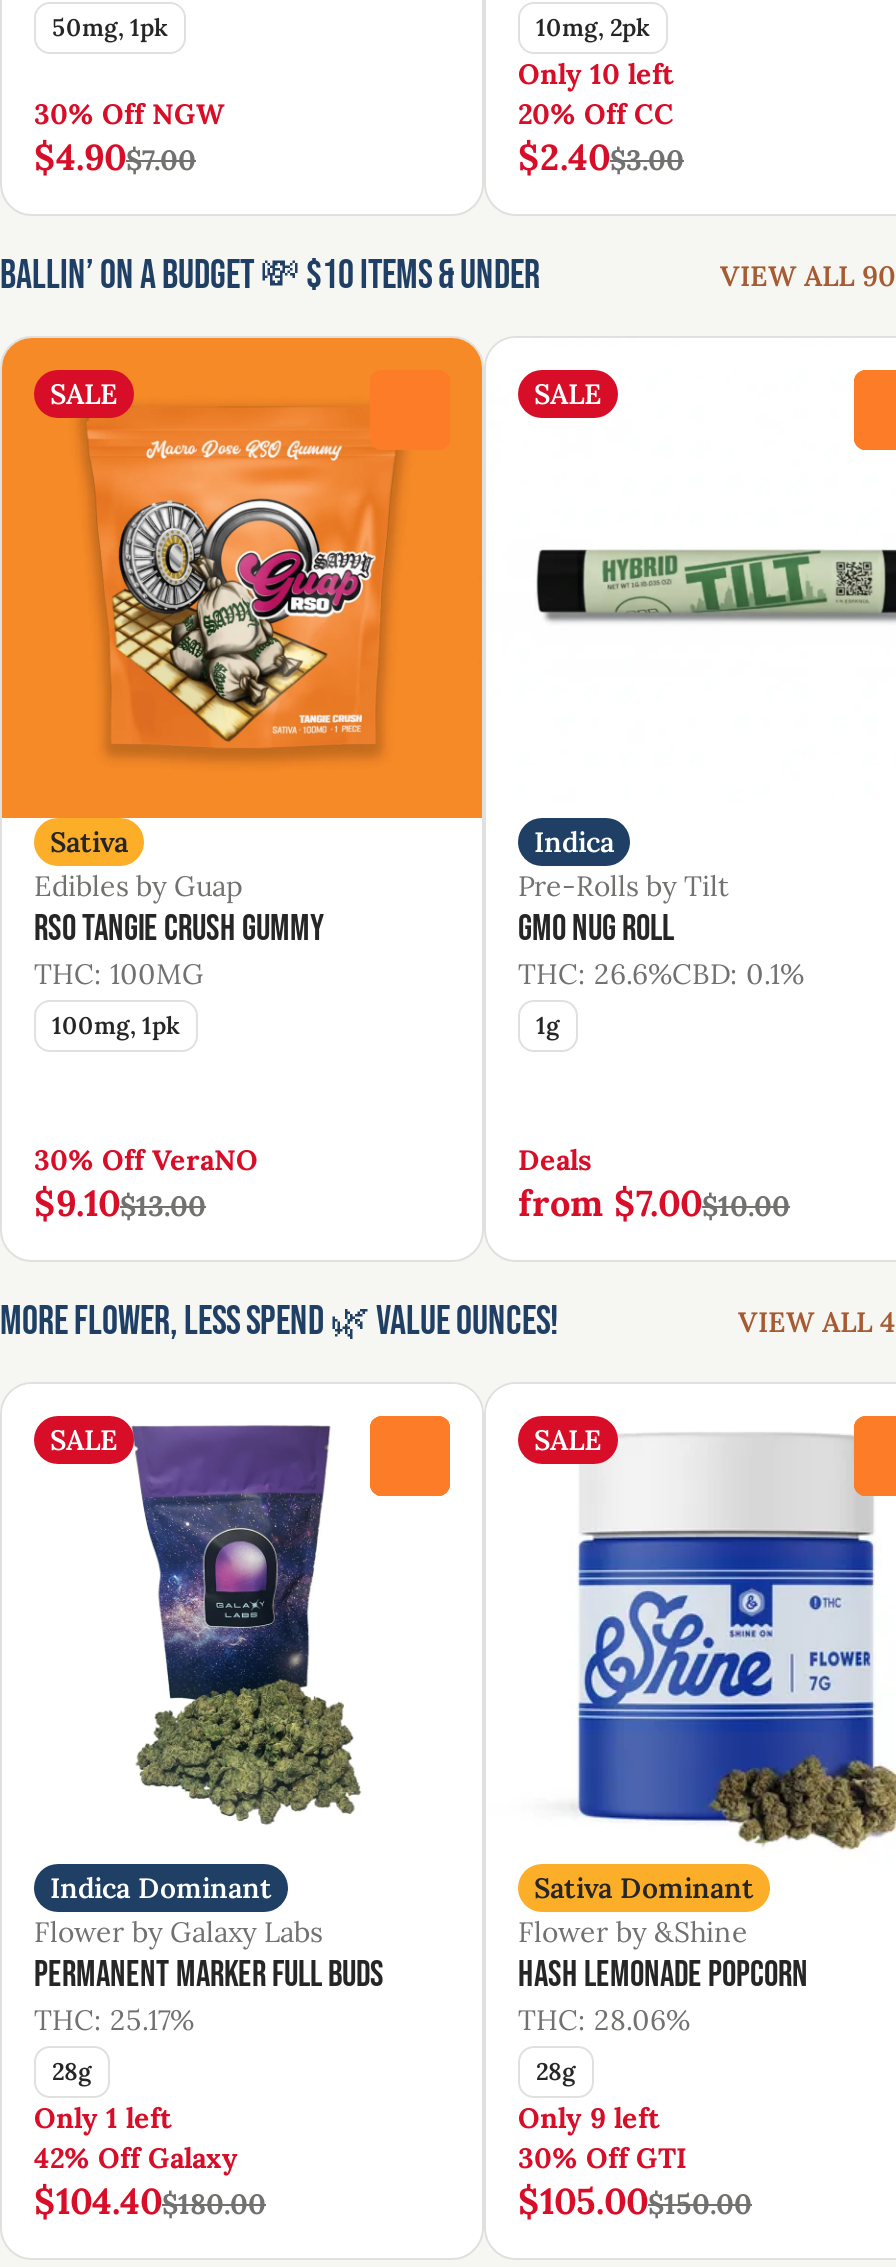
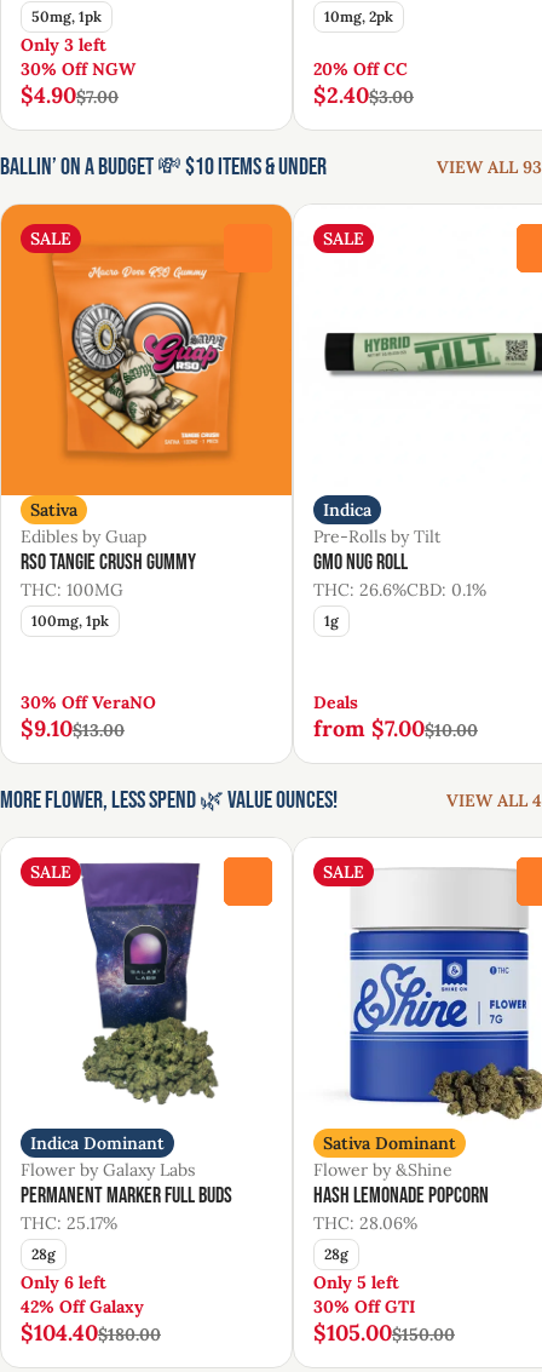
none -> [21,34,106,56] Only 3 left
[518,56,674,92] Only 10 left -> none
[720,258,896,294] VIEW ALL 90 -> [437,156,542,178] VIEW ALL 93
[34,2100,172,2136] Only 1 left -> [21,1271,106,1293] Only 6 left
[518,2100,660,2136] Only 9 left -> [313,1271,399,1293] Only 5 left

